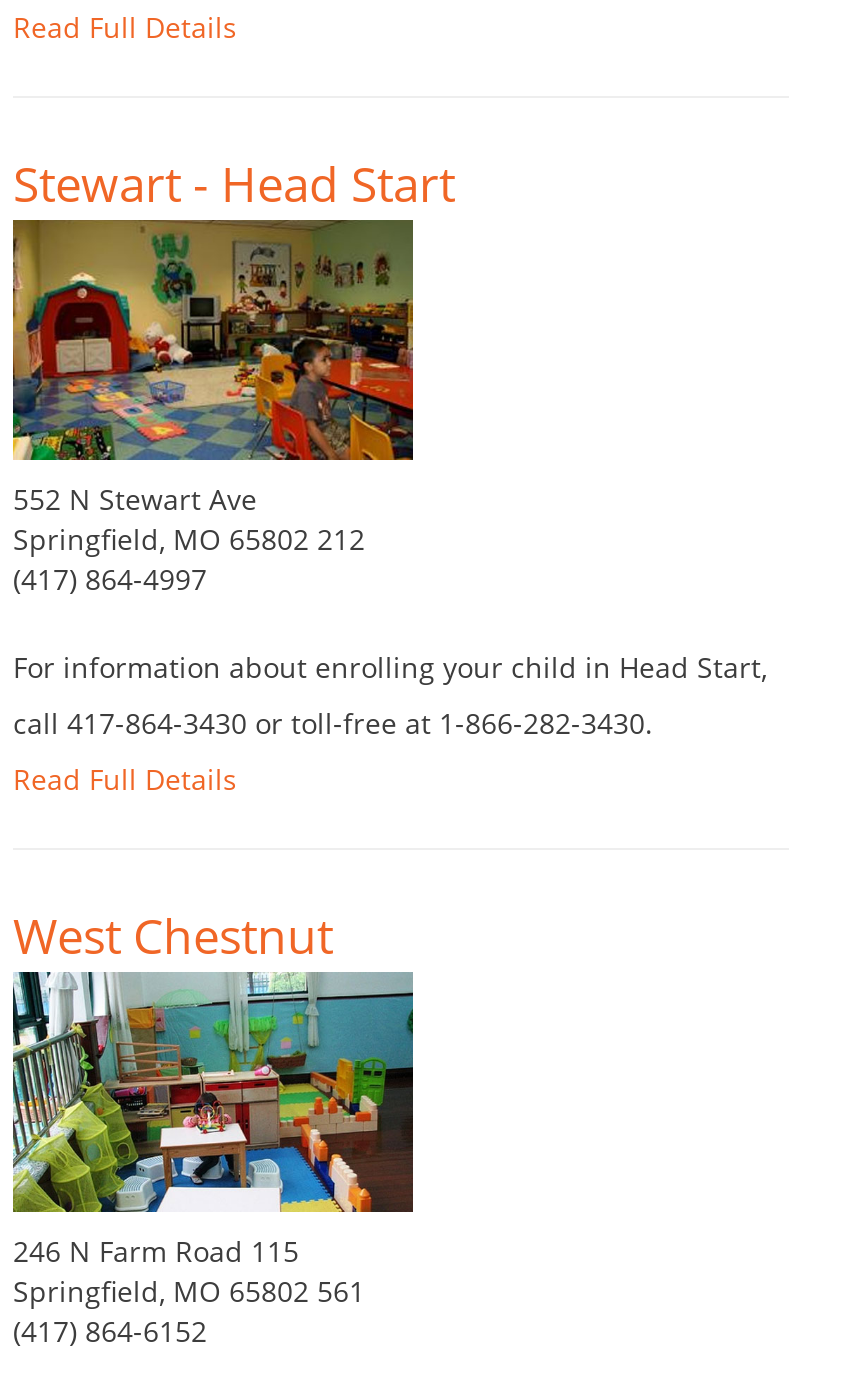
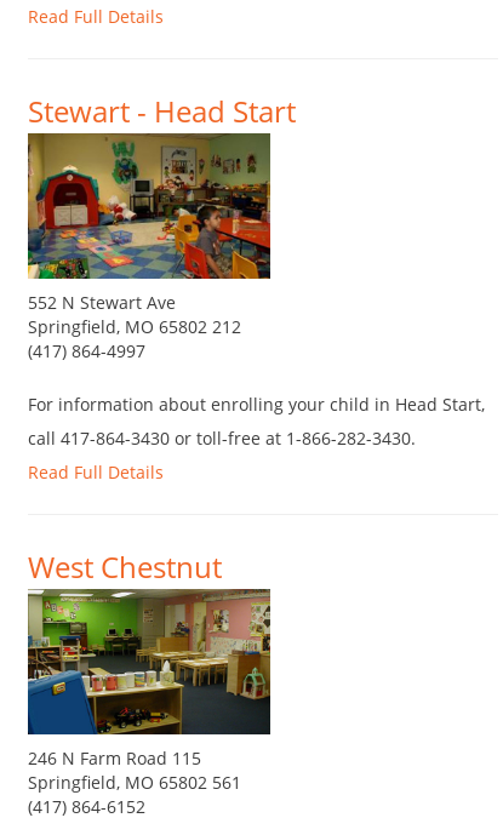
[11,974,415,1214] [image] -> [27,589,271,736] [image]

